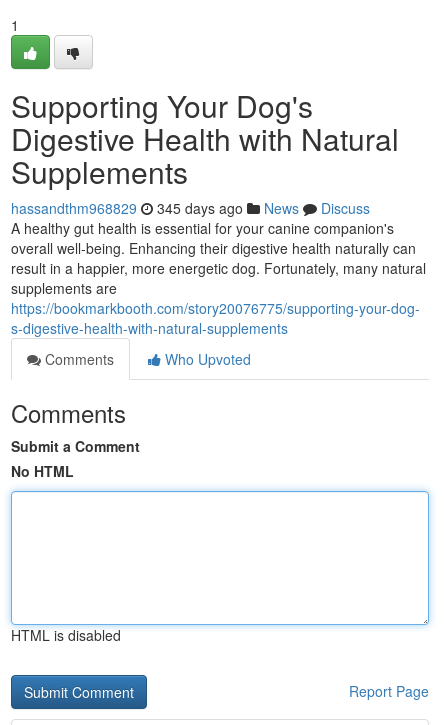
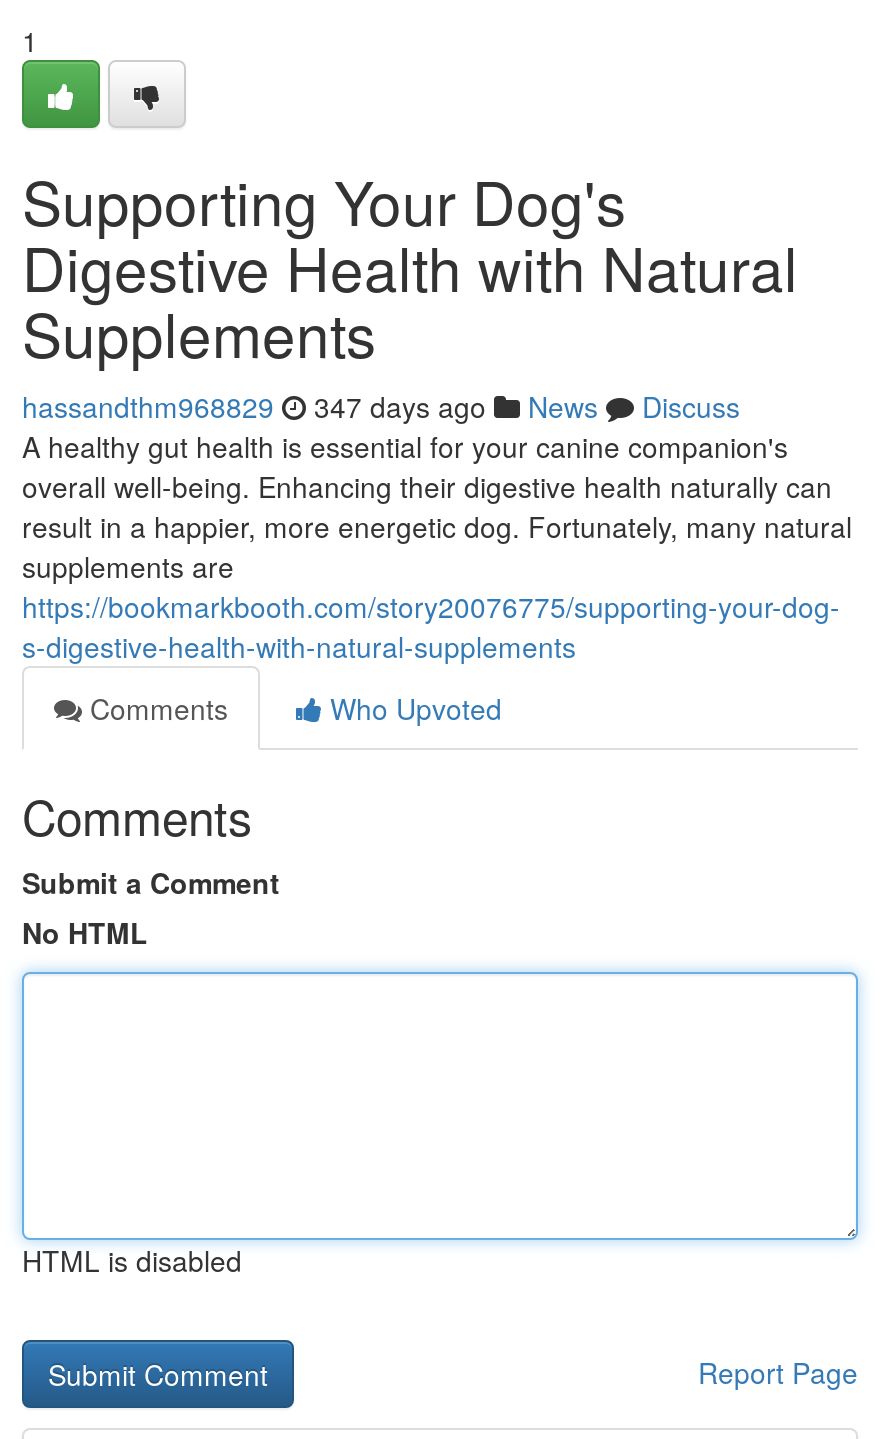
[11,198,370,218] hassandthm968829 345 days ago News Discuss -> [22,386,740,426] hassandthm968829 347 days ago News Discuss

